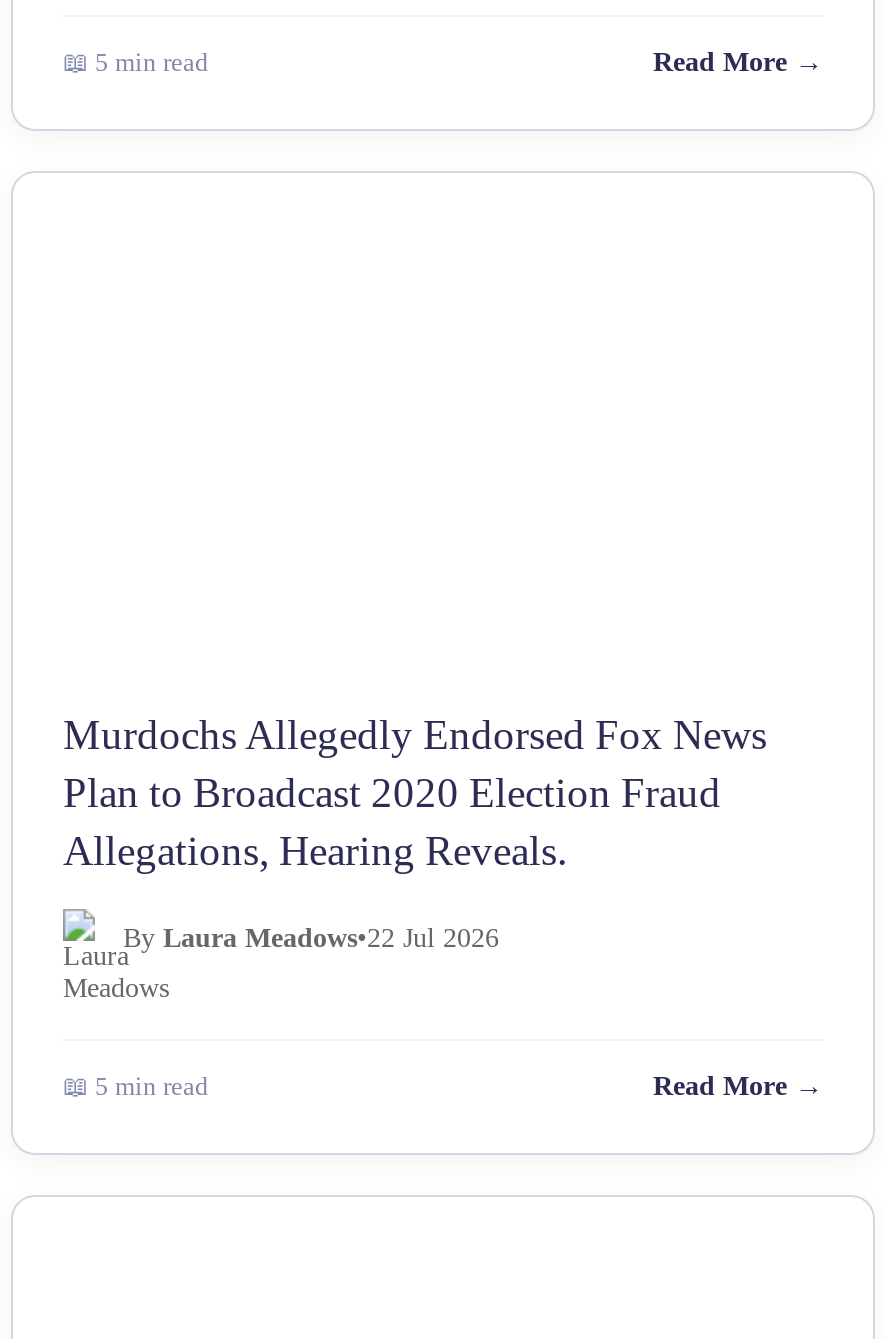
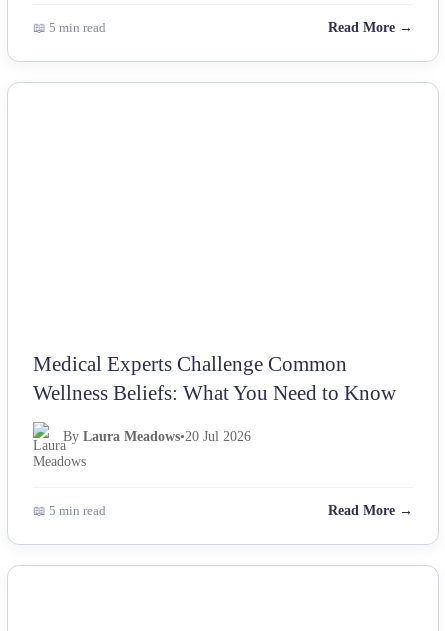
[63,711,767,873] Murdochs Allegedly Endorsed Fox News | Plan to Broadcast 2020 Election Fraud | Allegations, Hearing Reveals. -> [33,352,396,404] Medical Experts Challenge Common | Wellness Beliefs: What You Need to Know
[123,923,499,953] By Laura Meadows•22 Jul 2026 -> [63,429,251,444] By Laura Meadows•20 Jul 2026

